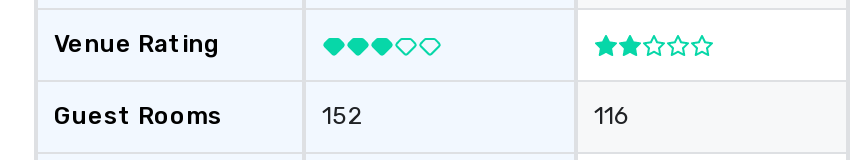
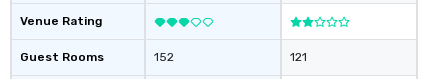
[594,102,628,130] 116 -> [290,50,307,64] 121

